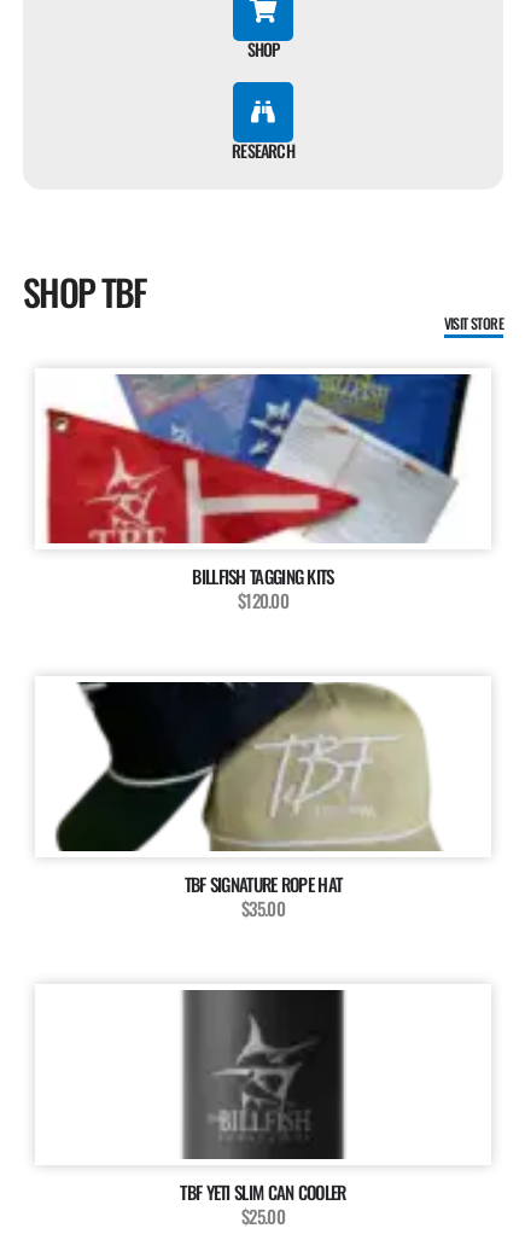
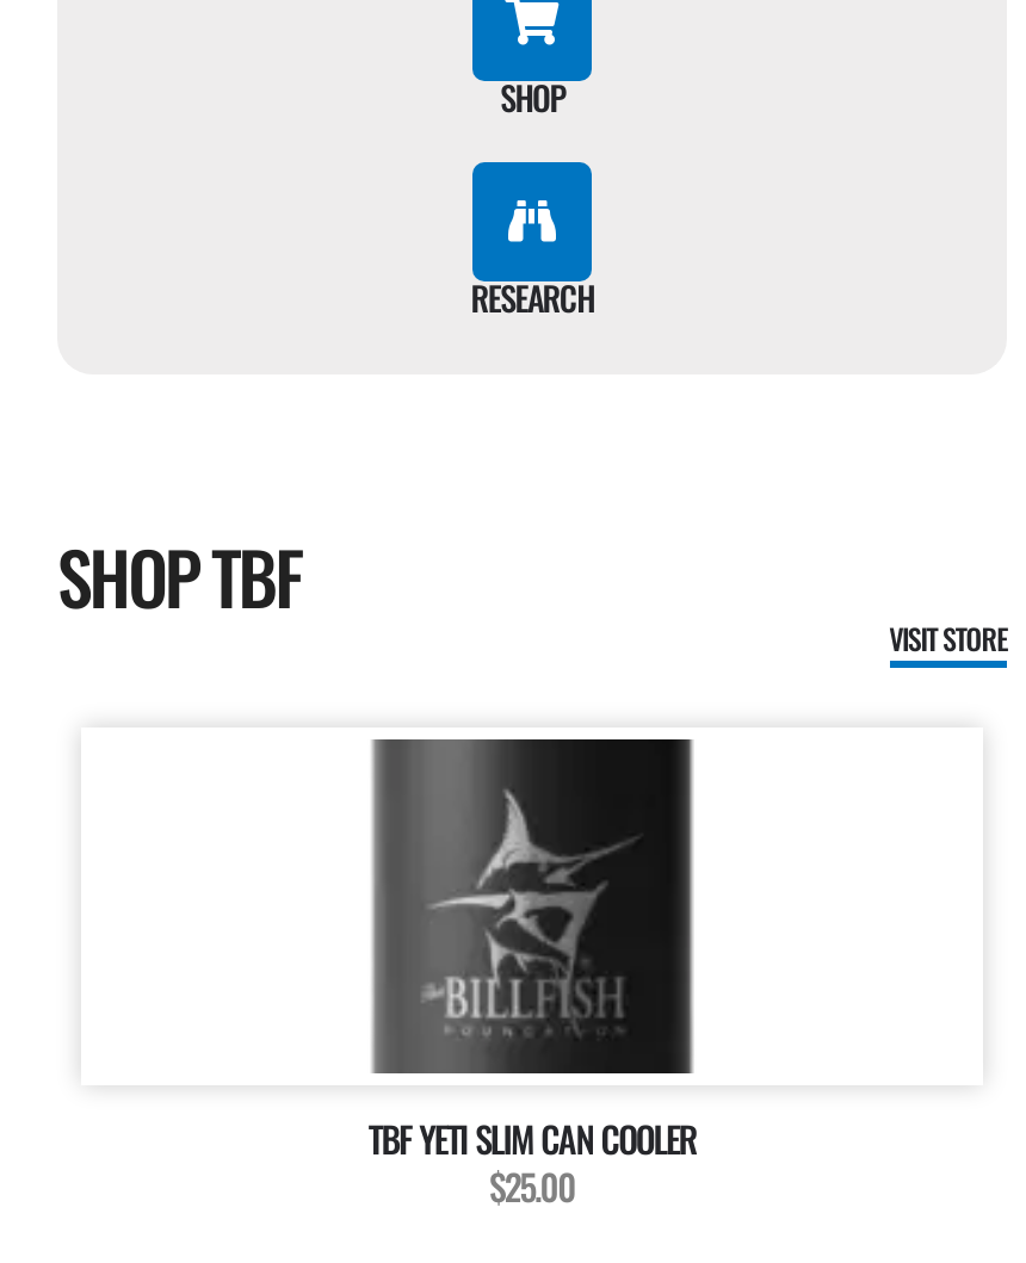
[45,373,472,613] [image] | BILLFISH TAGGING KITS | $120.00 -> none
[54,681,443,921] [image] | TBF SIGNATURE ROPE HAT | $35.00 -> none

